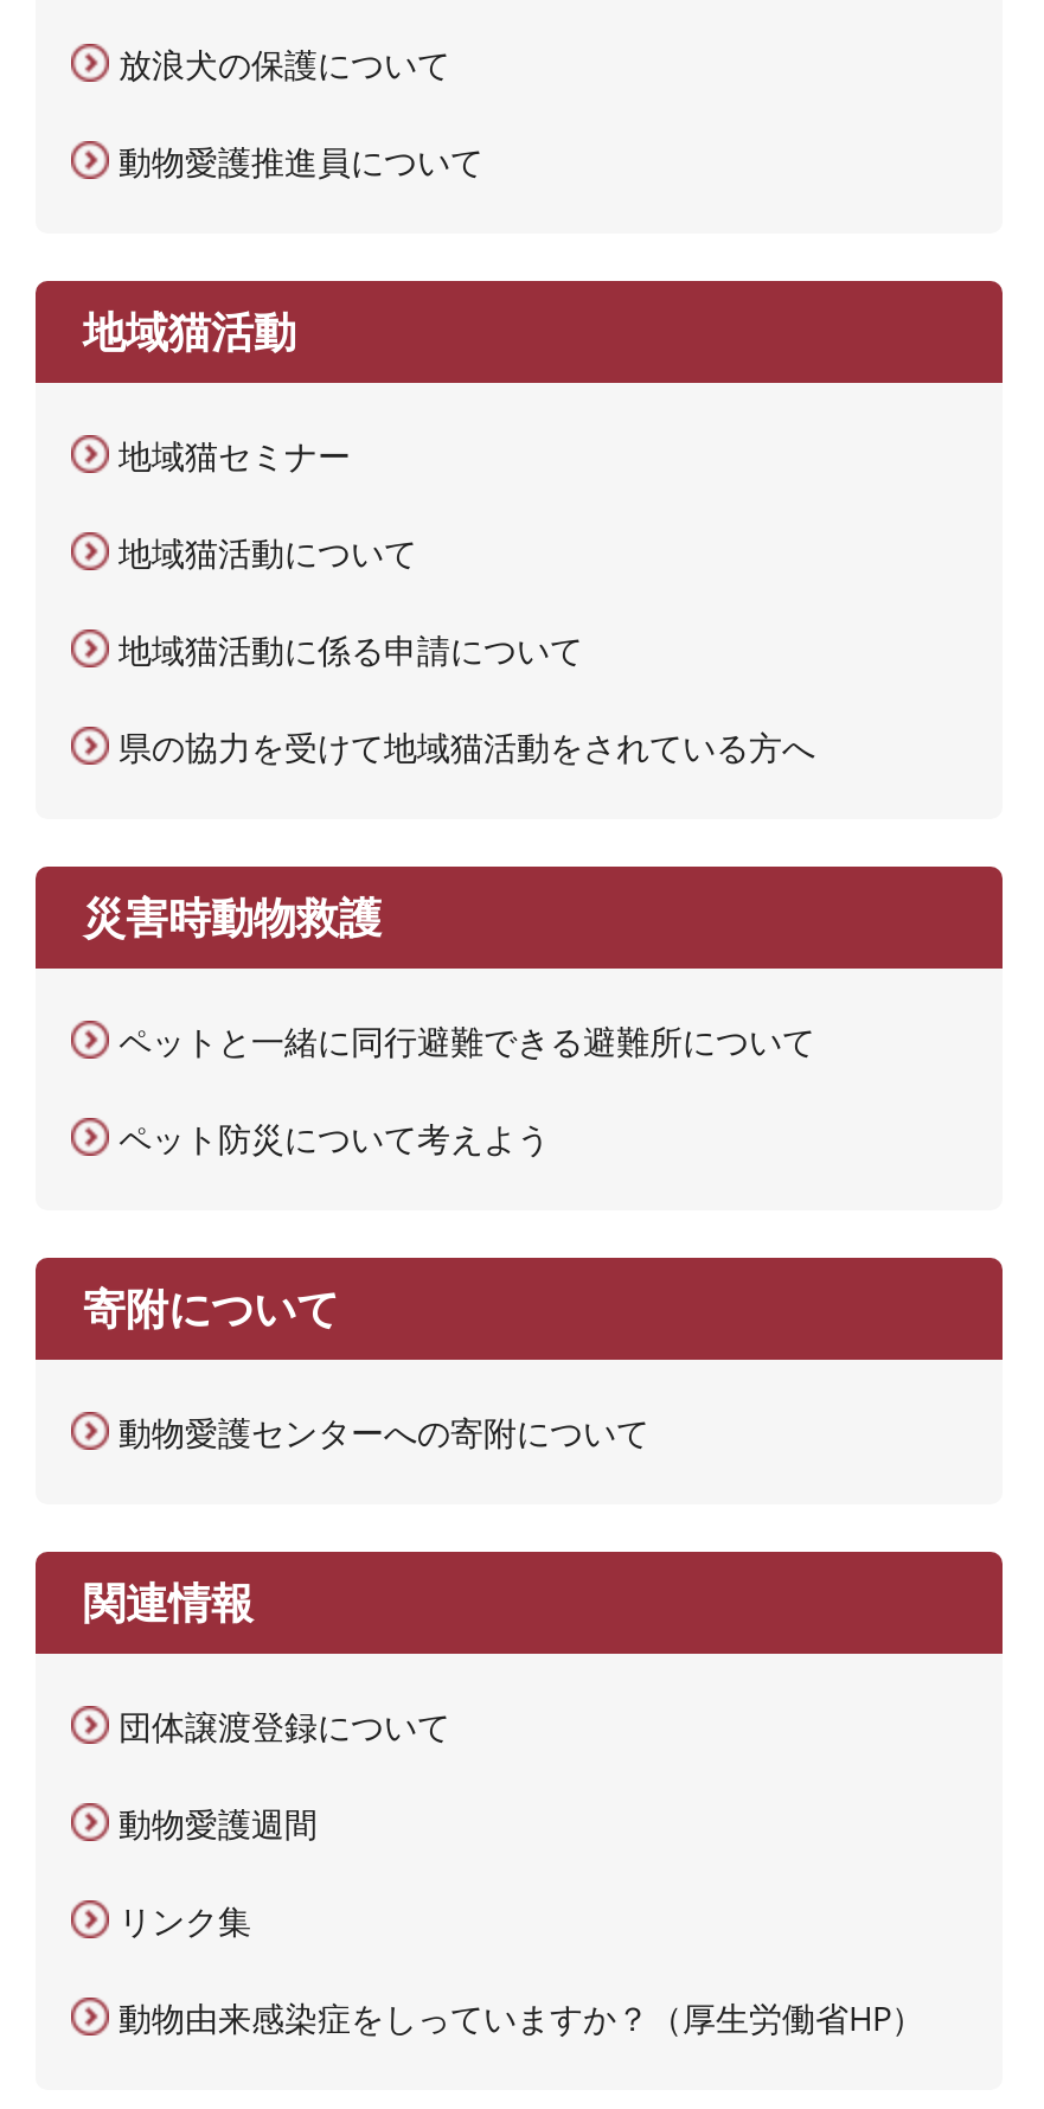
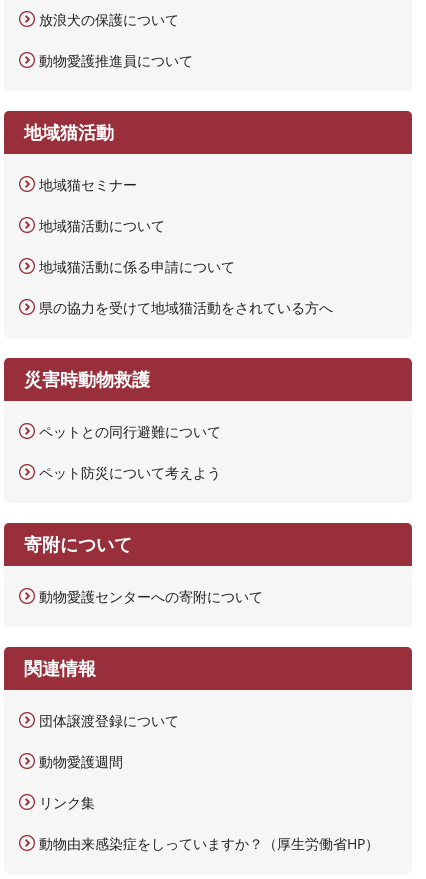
[119,1017,815,1062] ペットと一緒に同行避難できる避難所について -> [39,422,221,441] ペットとの同行避難について

